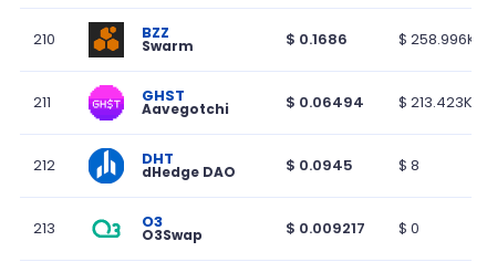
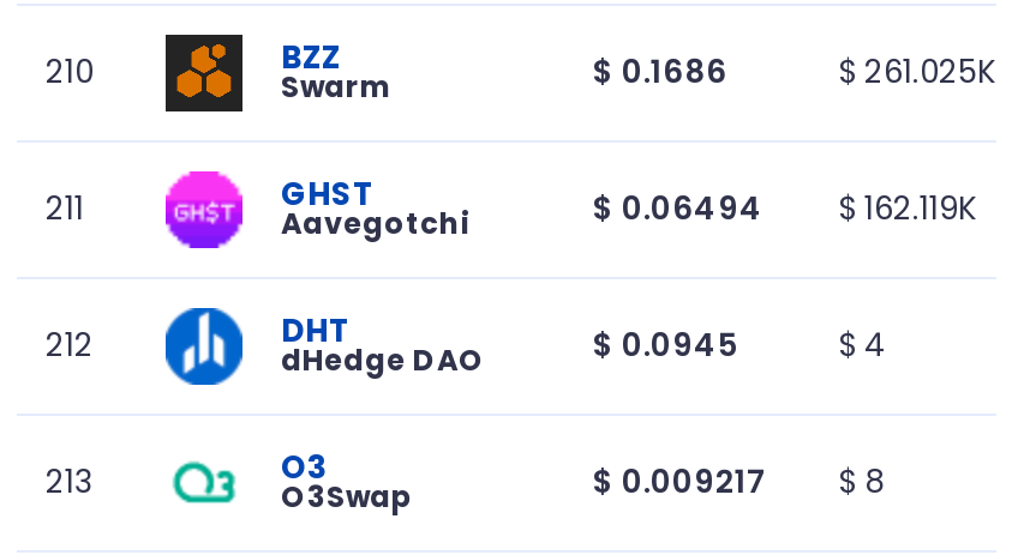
[398,28,476,49] $258.996K -> [838,48,996,93] $261.025K
[286,91,473,112] $0.06494 $213.423K -> [593,185,977,230] $0.06494 $162.119K
[398,154,419,175] $8 -> [838,321,886,367] $4
[286,217,419,238] $0.009217 $0 -> [593,458,884,503] $0.009217 $8

